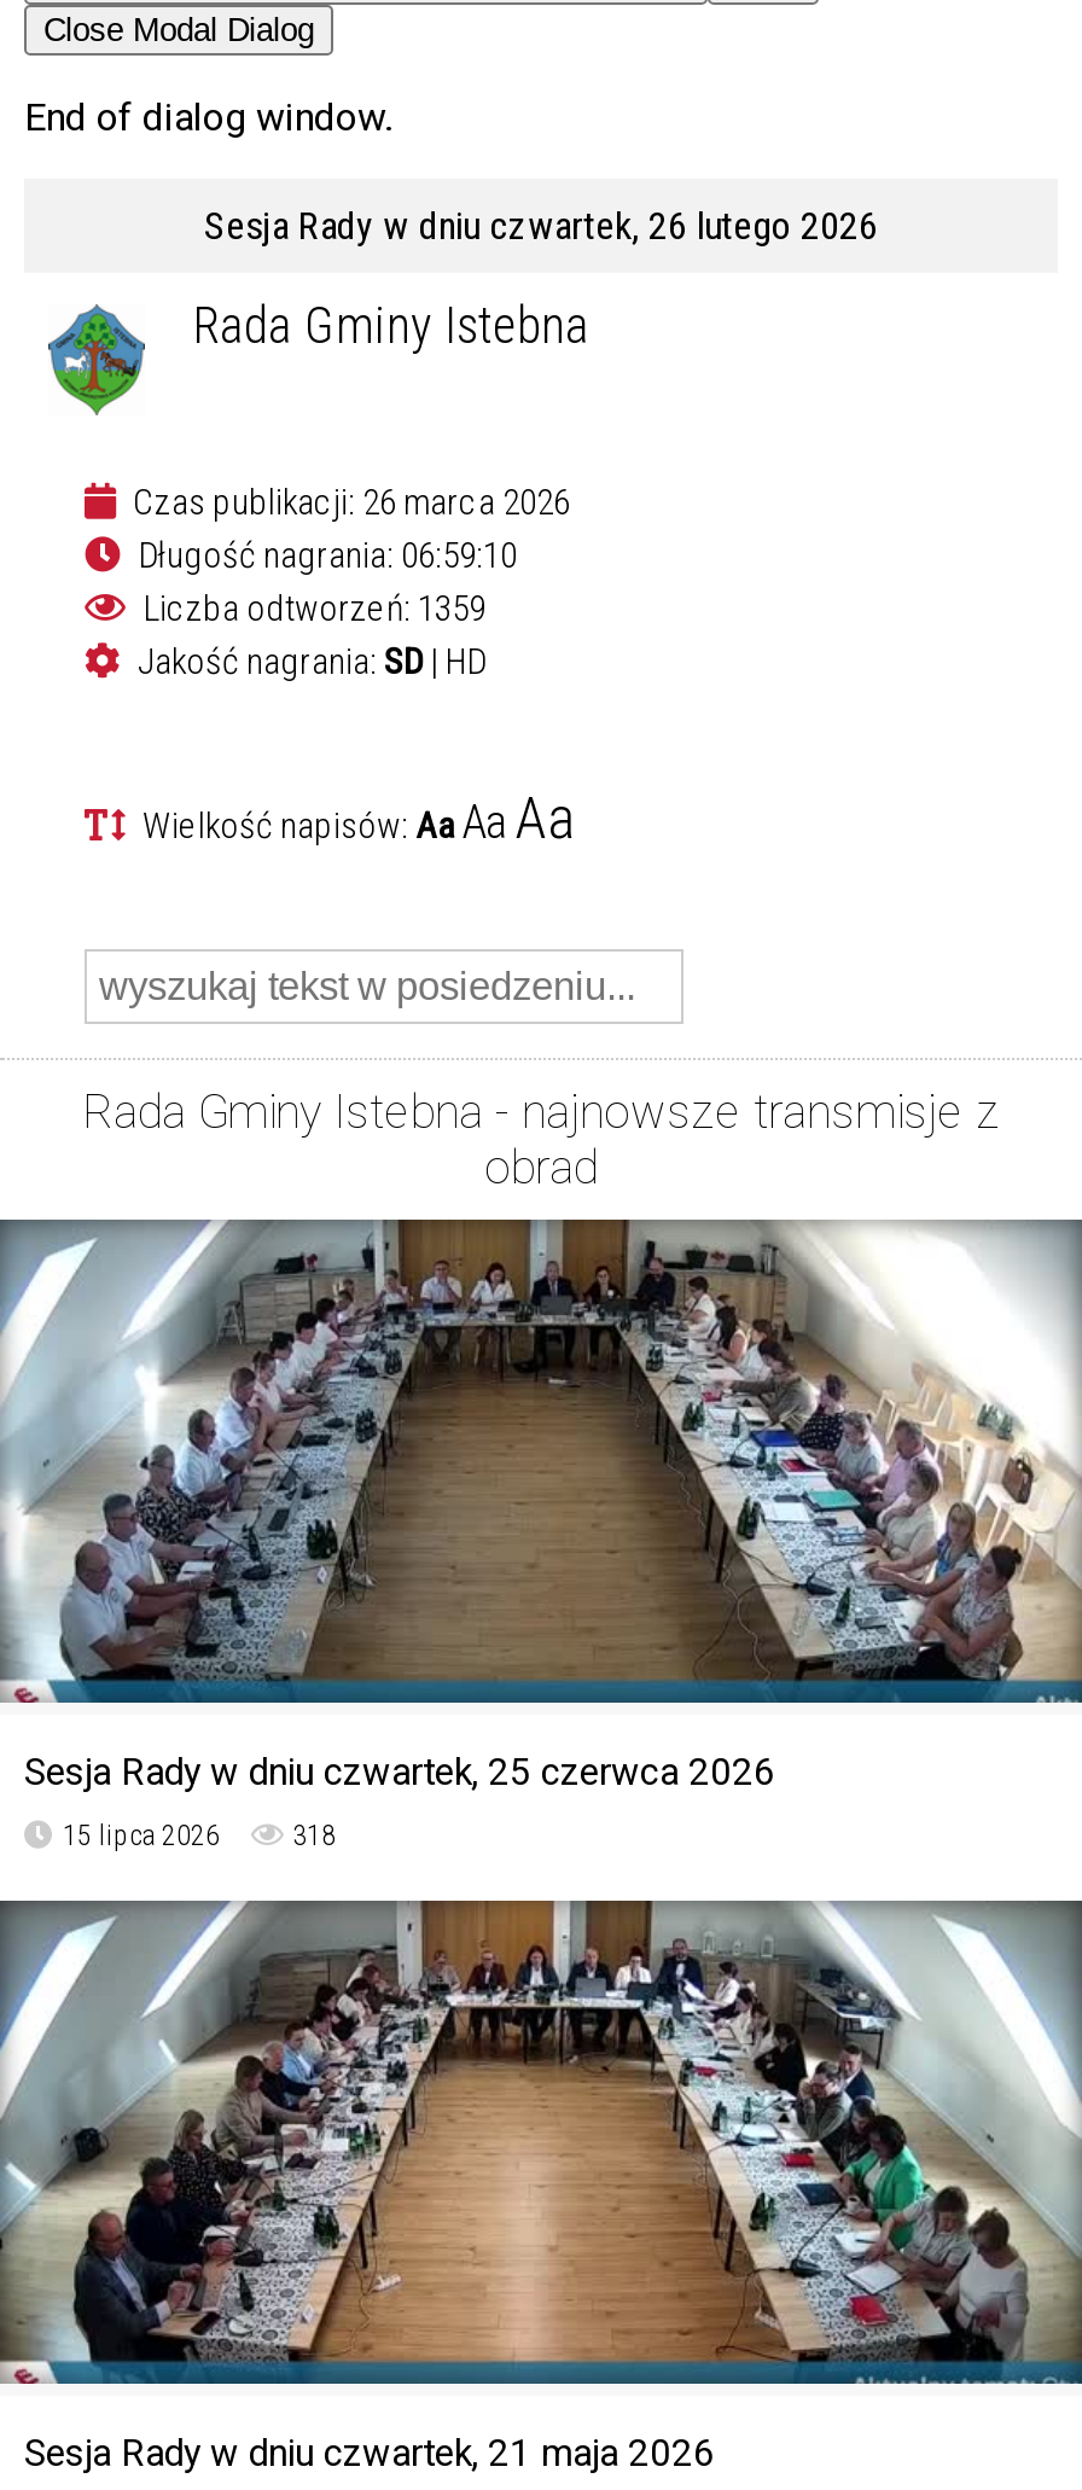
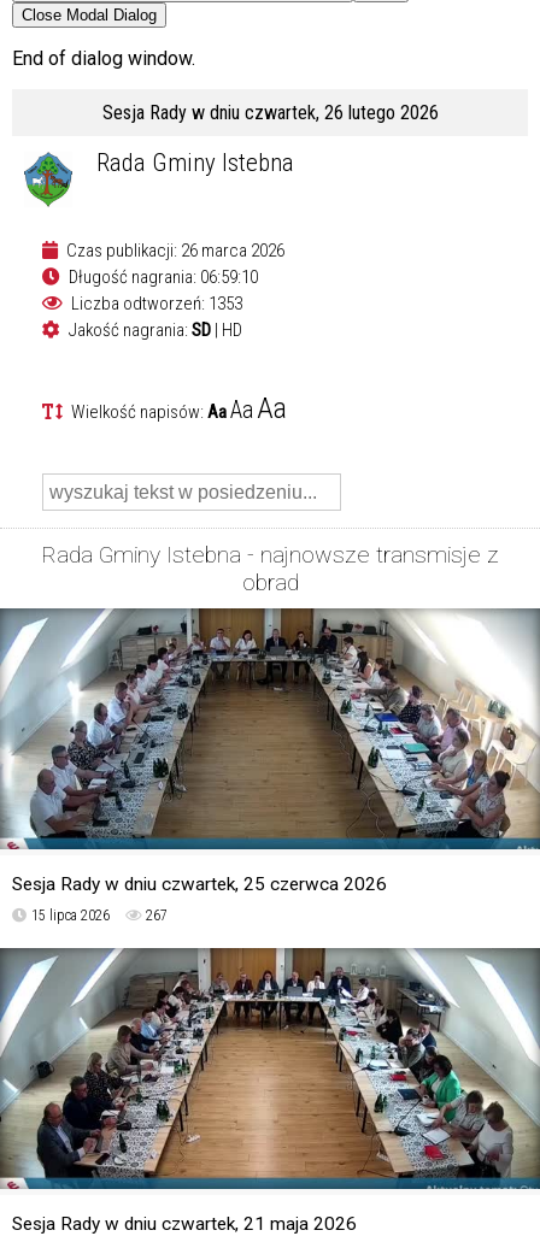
[135,586,485,629] Liczba odtworzeń: 1359 -> [67,292,242,314] Liczba odtworzeń: 1353
[63,1818,336,1851] 15 lipca 2026 318 -> [31,907,168,923] 15 lipca 2026 267

